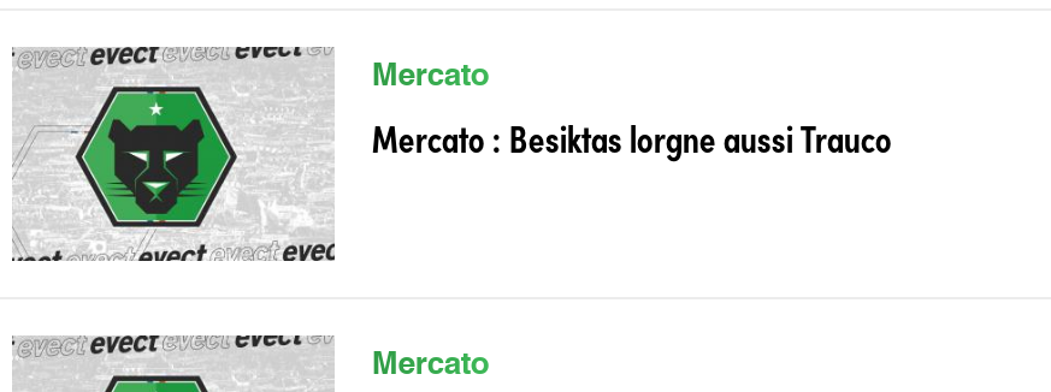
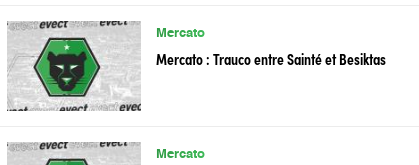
[372,108,892,161] Mercato : Besiktas lorgne aussi Trauco -> [156,47,386,69] Mercato : Trauco entre Sainté et Besiktas

